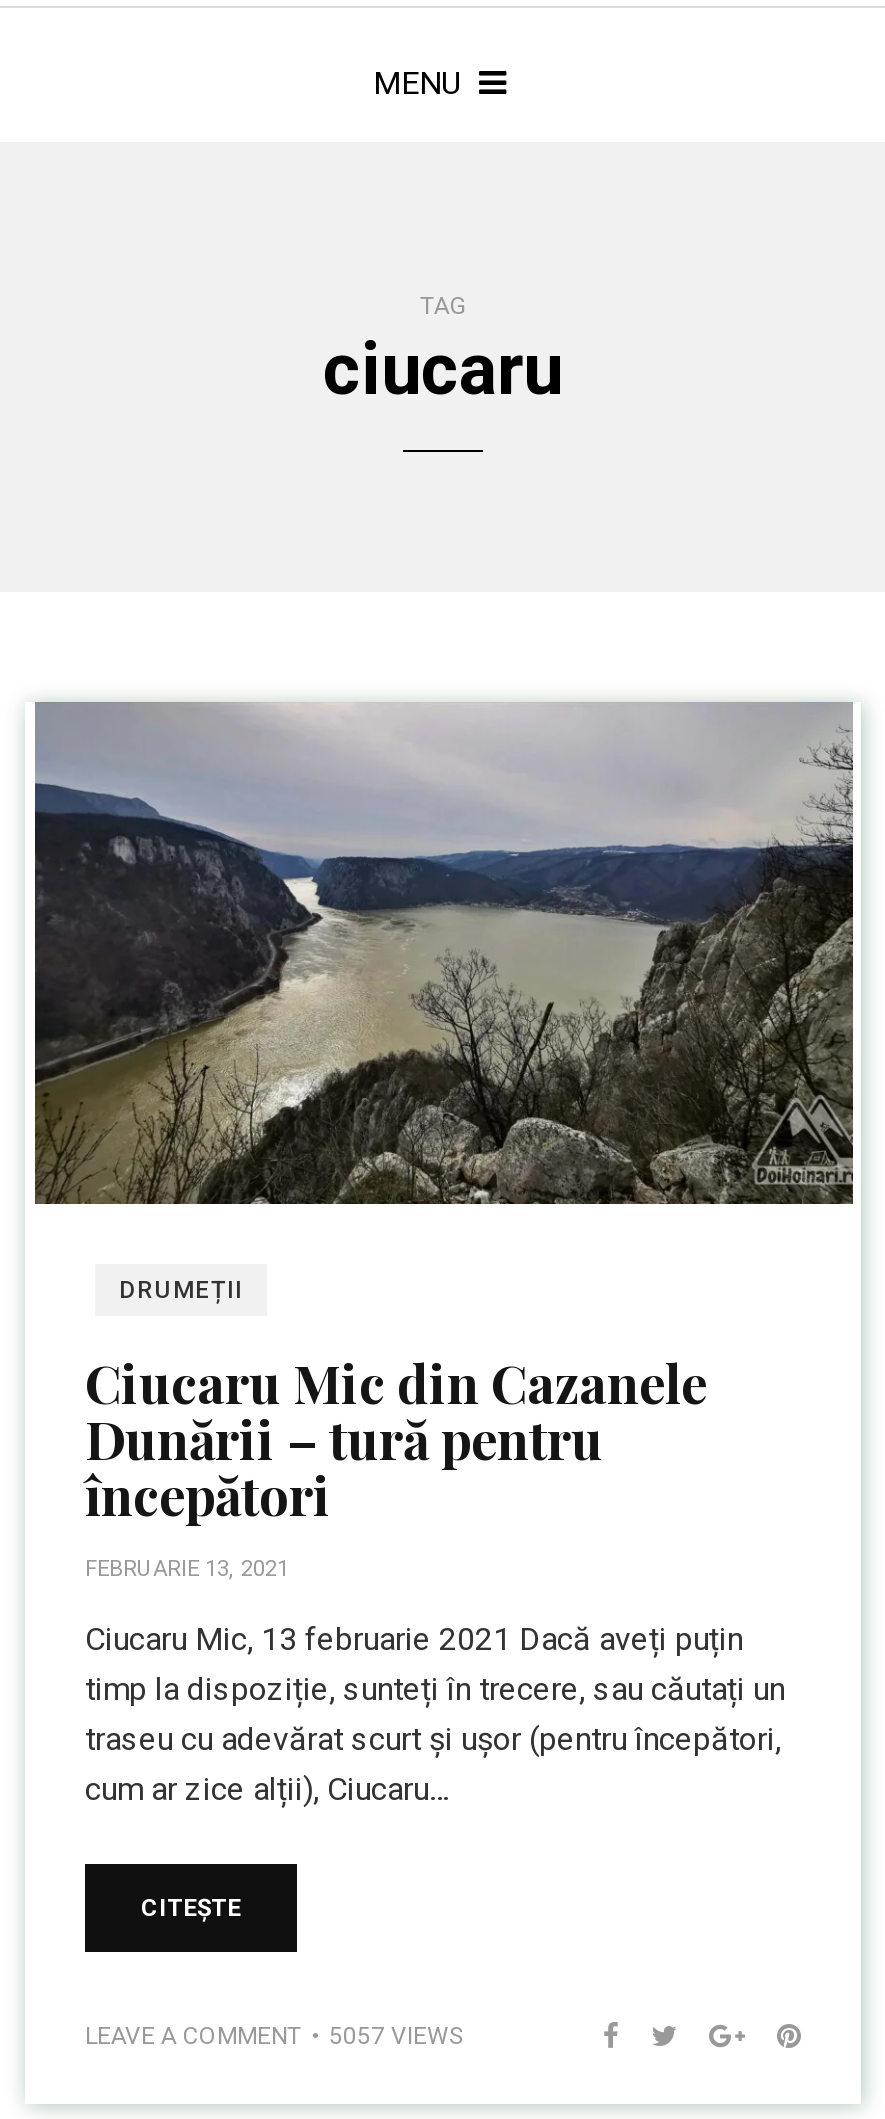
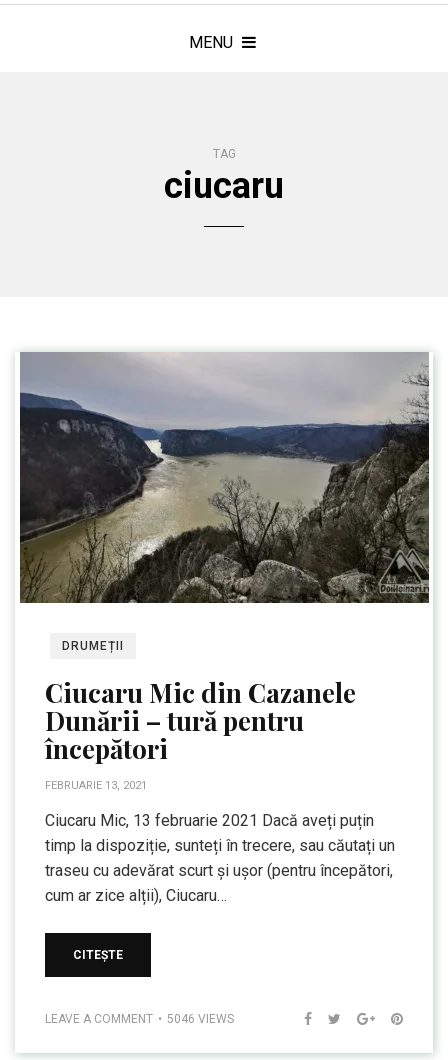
[85,2023,463,2051] LEAVE A COMMENT 5057 VIEWS -> [45,1012,234,1026] LEAVE A COMMENT 5046 VIEWS

